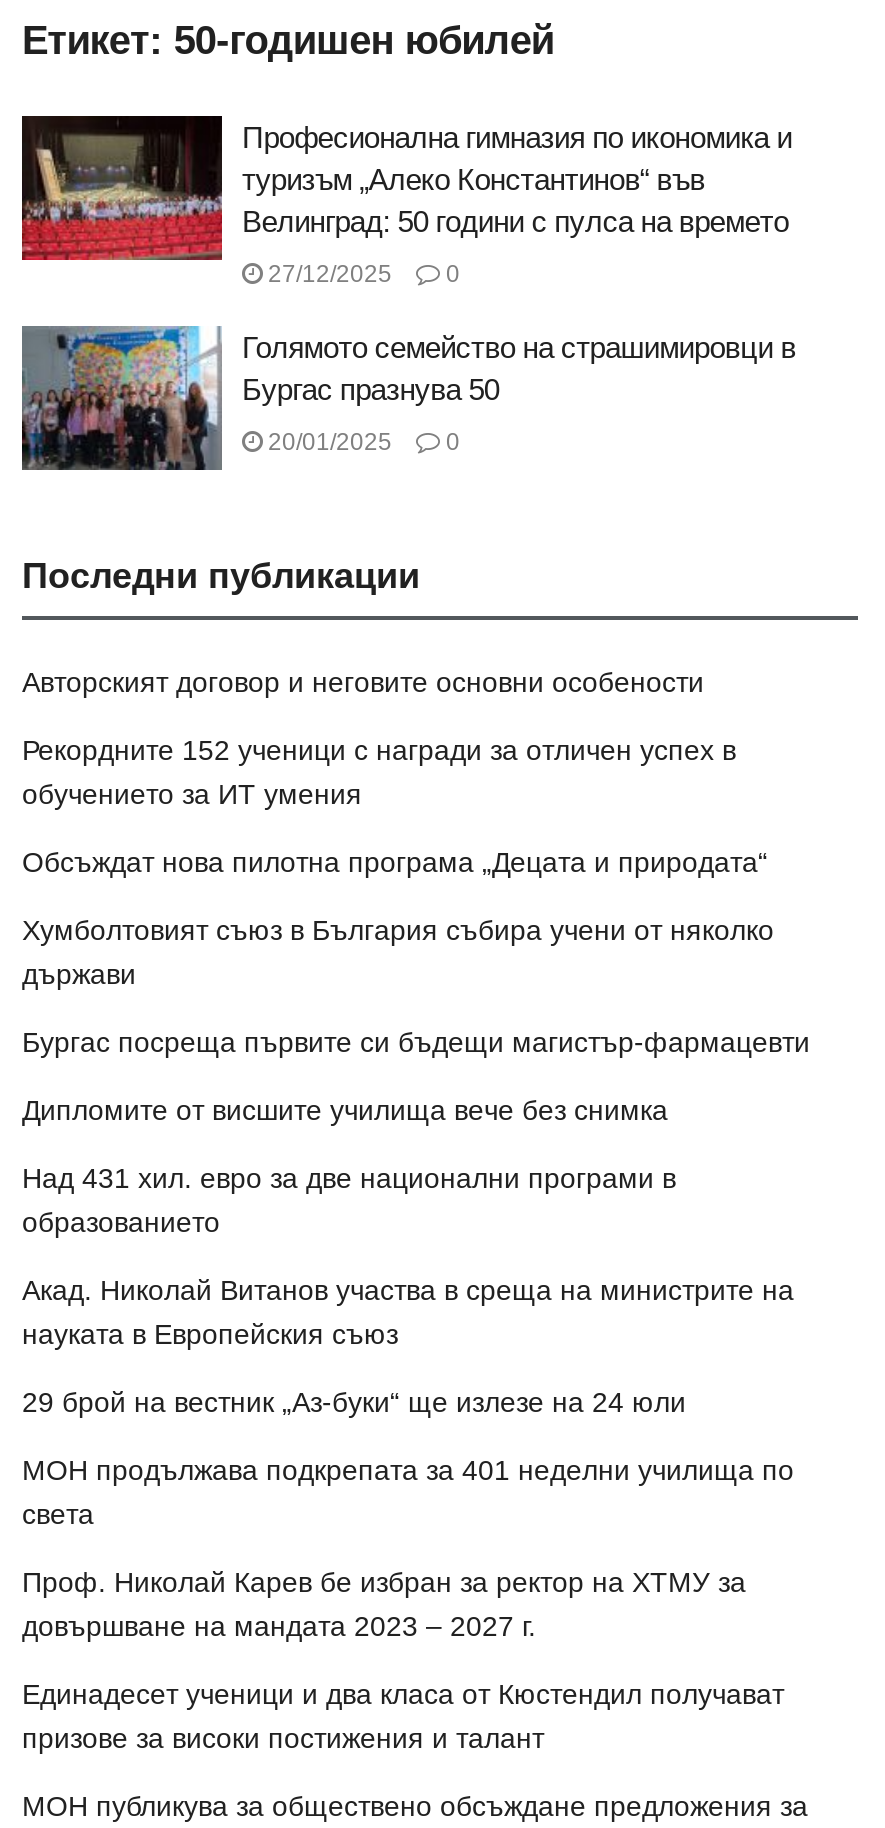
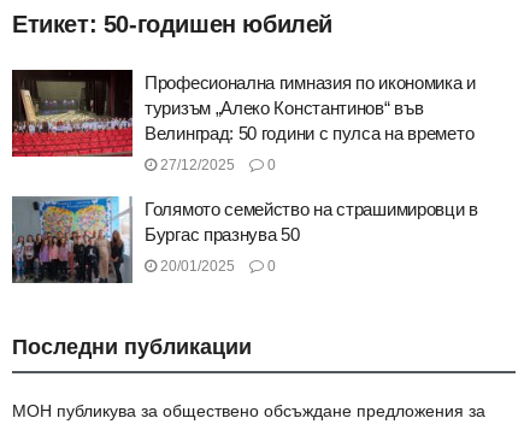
[22,665,810,1753] Авторският договор и неговите основни особености | Рекордните 152 ученици с награди за отличен успех в | обучението за ИТ умения | Обсъждат нова пилотна програма „Децата и природата“ | Хумболтовият съюз в България събира учени от няколко | държави | Бургас посреща първите си бъдещи магистър-фармацевти | Дипломите от висшите училища вече без снимка | Над 431 хил. евро за две национални програми в | образованието | Акад. Николай Витанов участва в среща на министрите на | науката в Европейския съюз | 29 брой на вестник „Аз-буки“ ще излезе на 24 юли | МОН продължава подкрепата за 401 неделни училища по | света | Проф. Николай Карев бе избран за ректор на ХТМУ за | довършване на мандата 2023 – 2027 г. | Единадесет ученици и два класа от Кюстендил получават | призове за високи постижения и талант -> none

